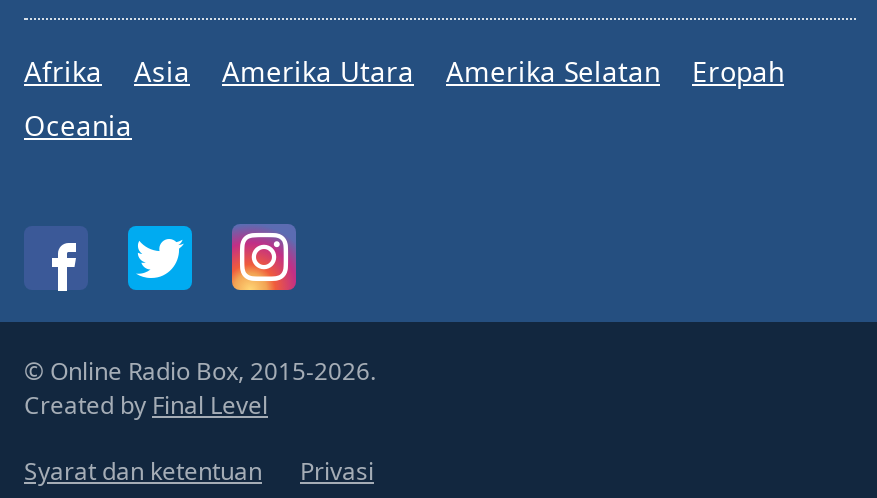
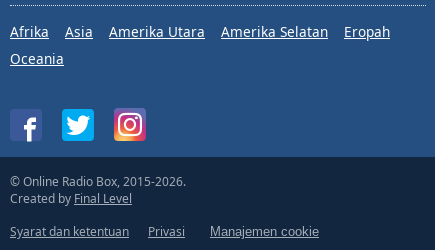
none -> [210,224,319,239] Manajemen cookie

